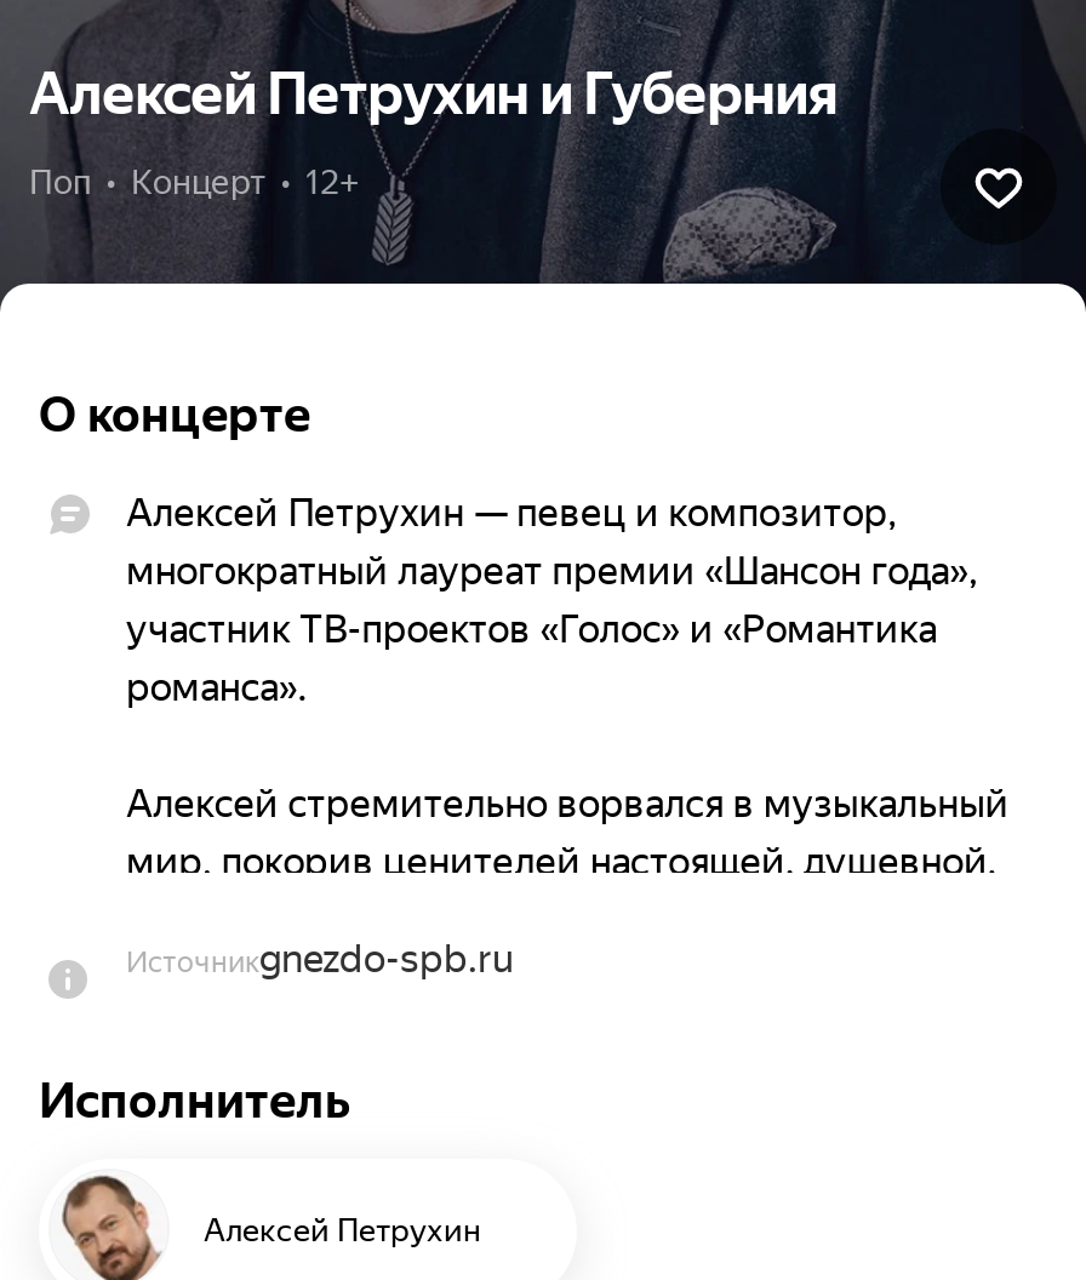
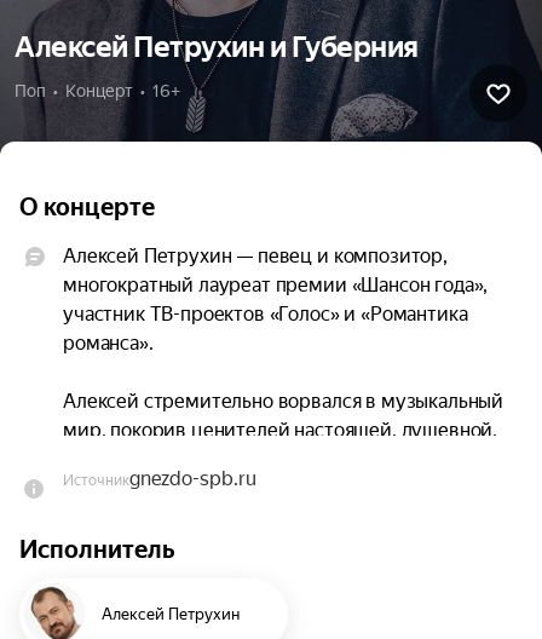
[29,162,359,201] Поп • Концерт • 12+ -> [15,81,180,100] Поп • Концерт • 16+

